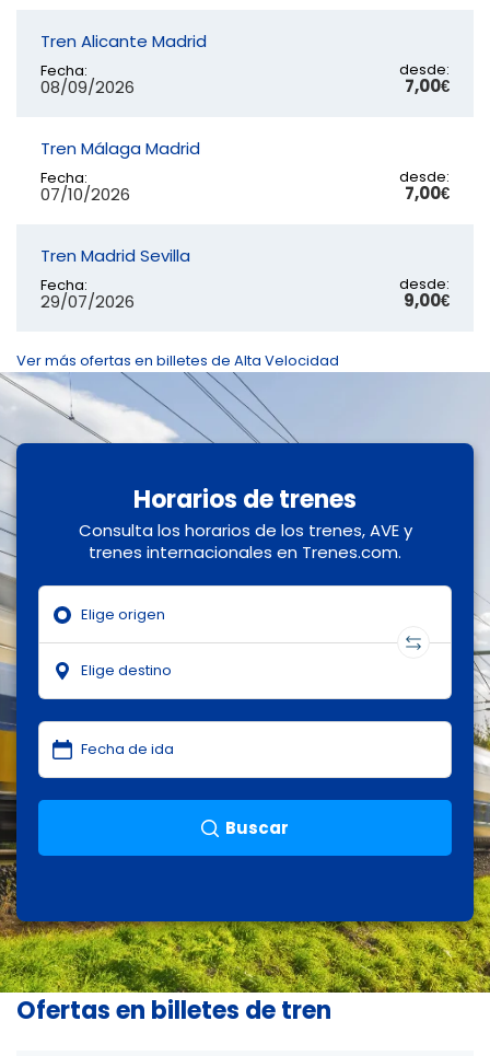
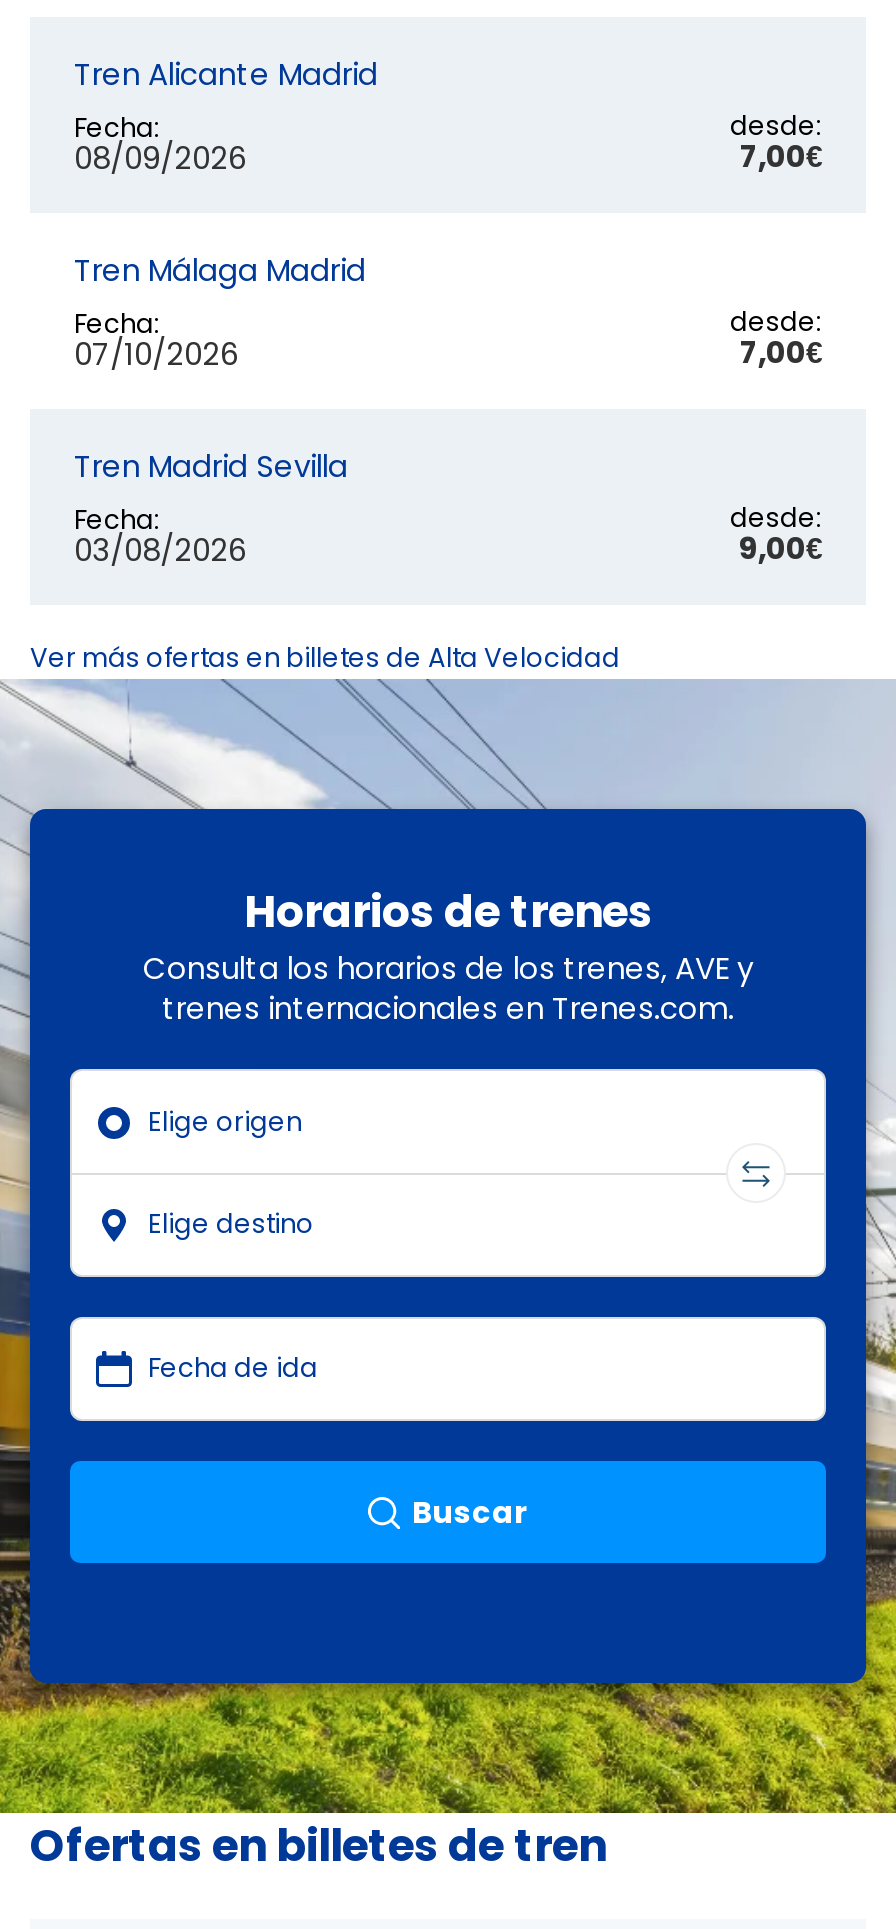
[40,290,135,313] 29/07/2026 -> [74,529,246,571] 03/08/2026

